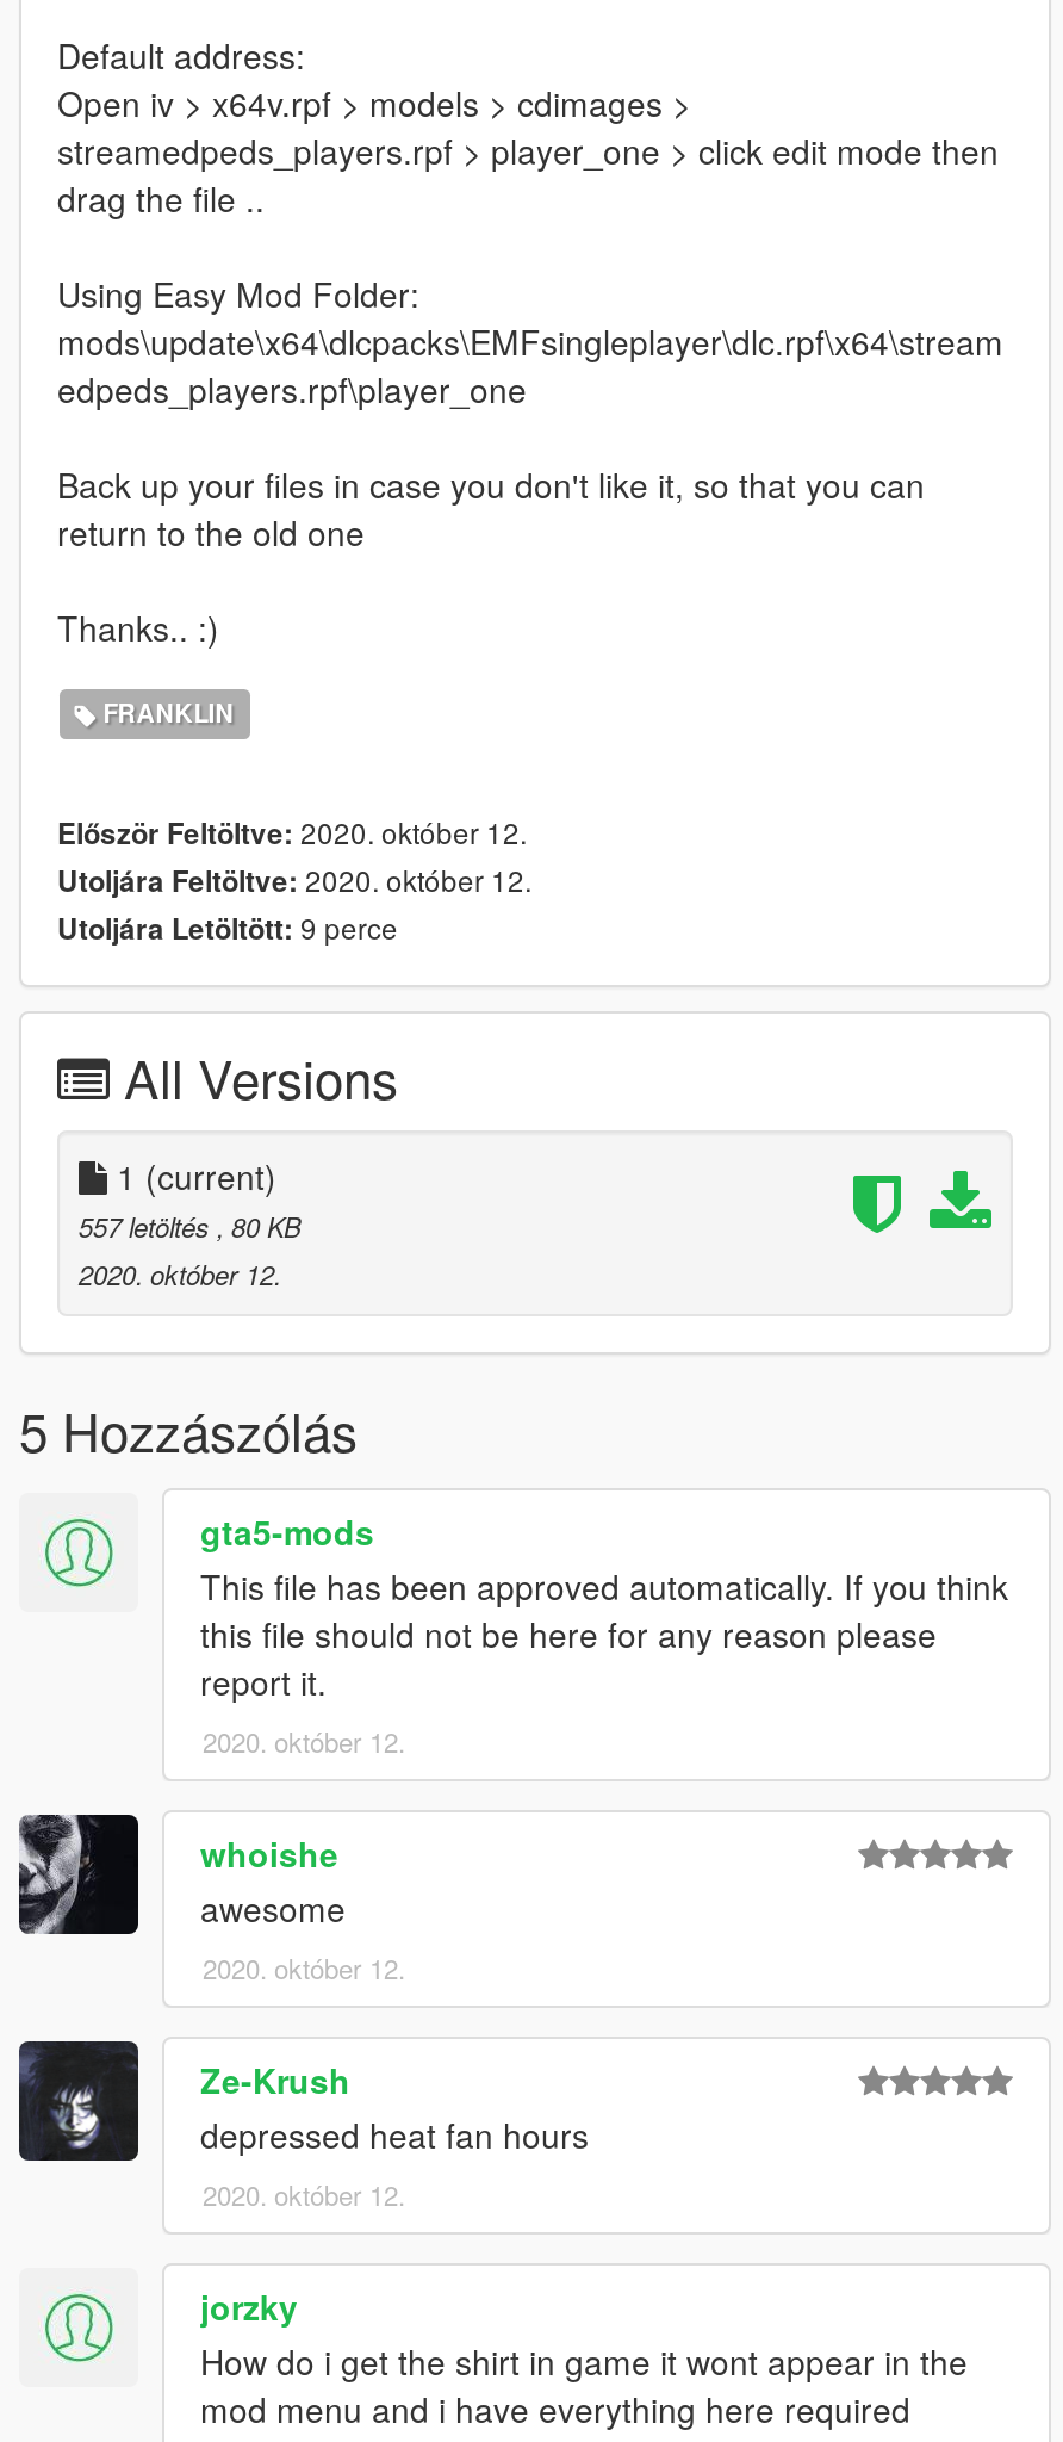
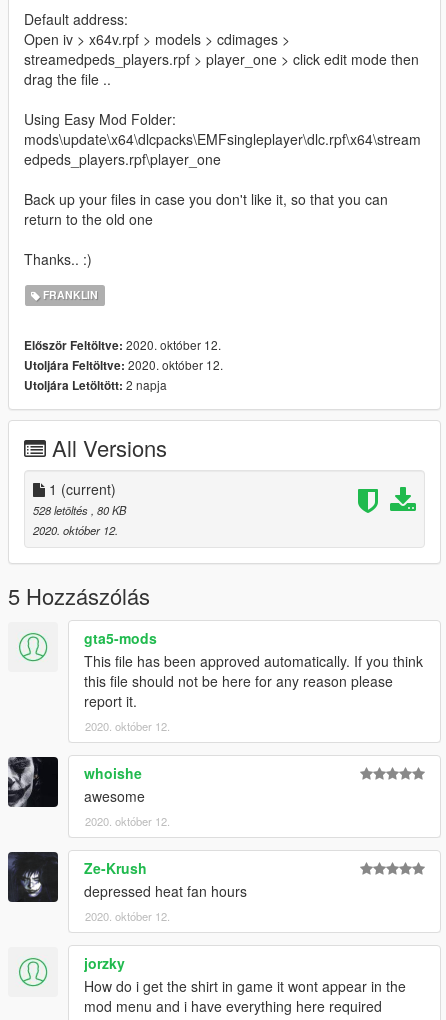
[57,905,398,948] Utoljára Letöltött: 9 perce -> [24,376,167,394] Utoljára Letöltött: 2 napja
[79,1206,300,1244] 557 letöltés, 80 KB -> [33,502,126,518] 528 letöltés, 80 KB

